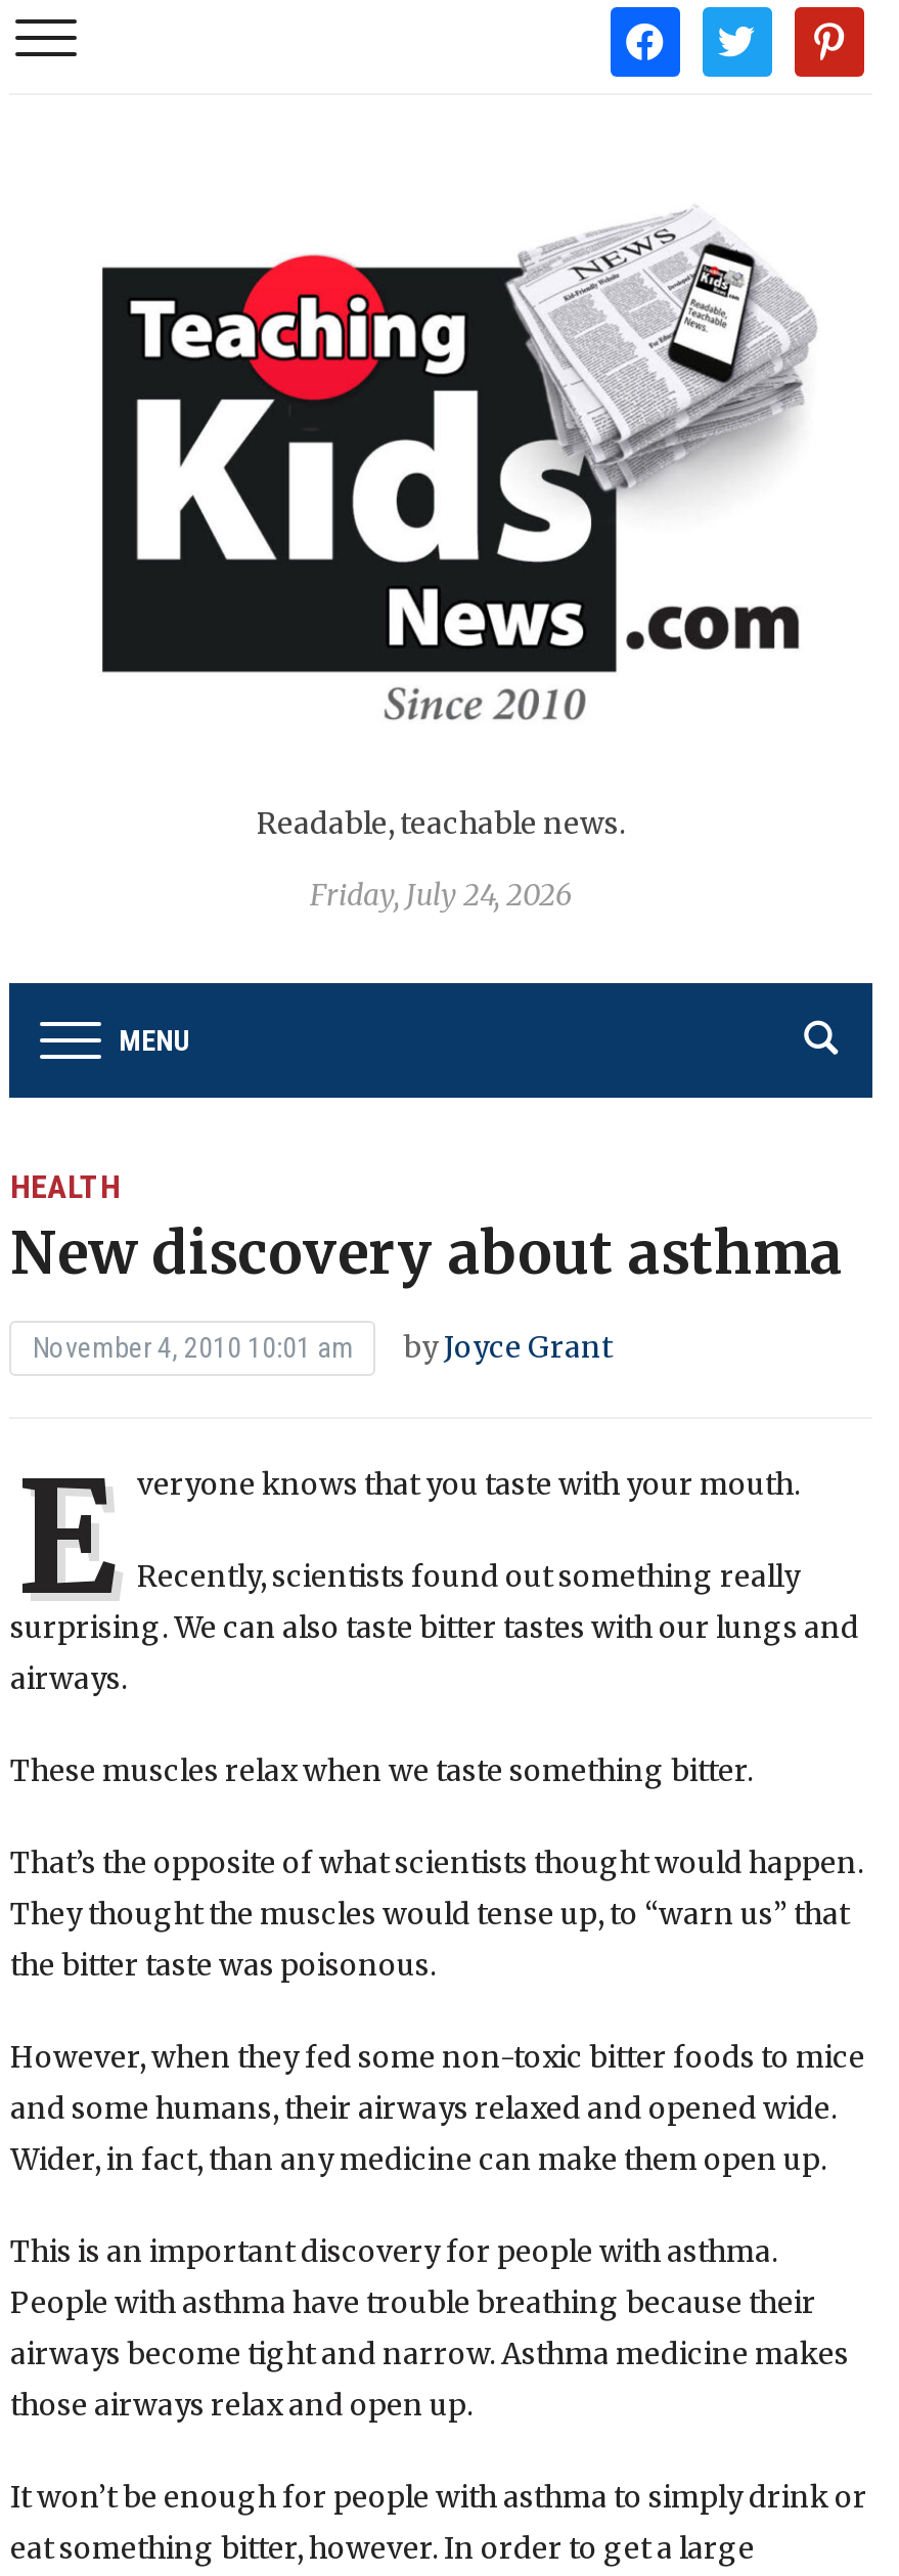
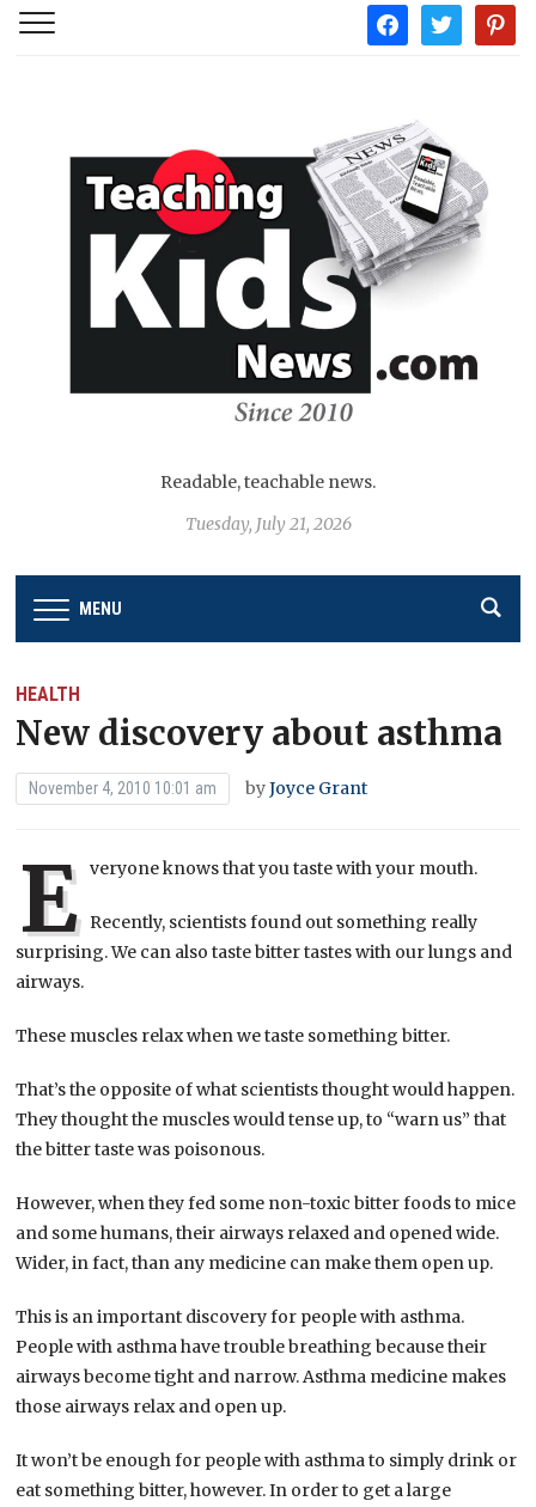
[310,877,572,914] Friday, July 24, 2026 -> [185,514,351,535] Tuesday, July 21, 2026

